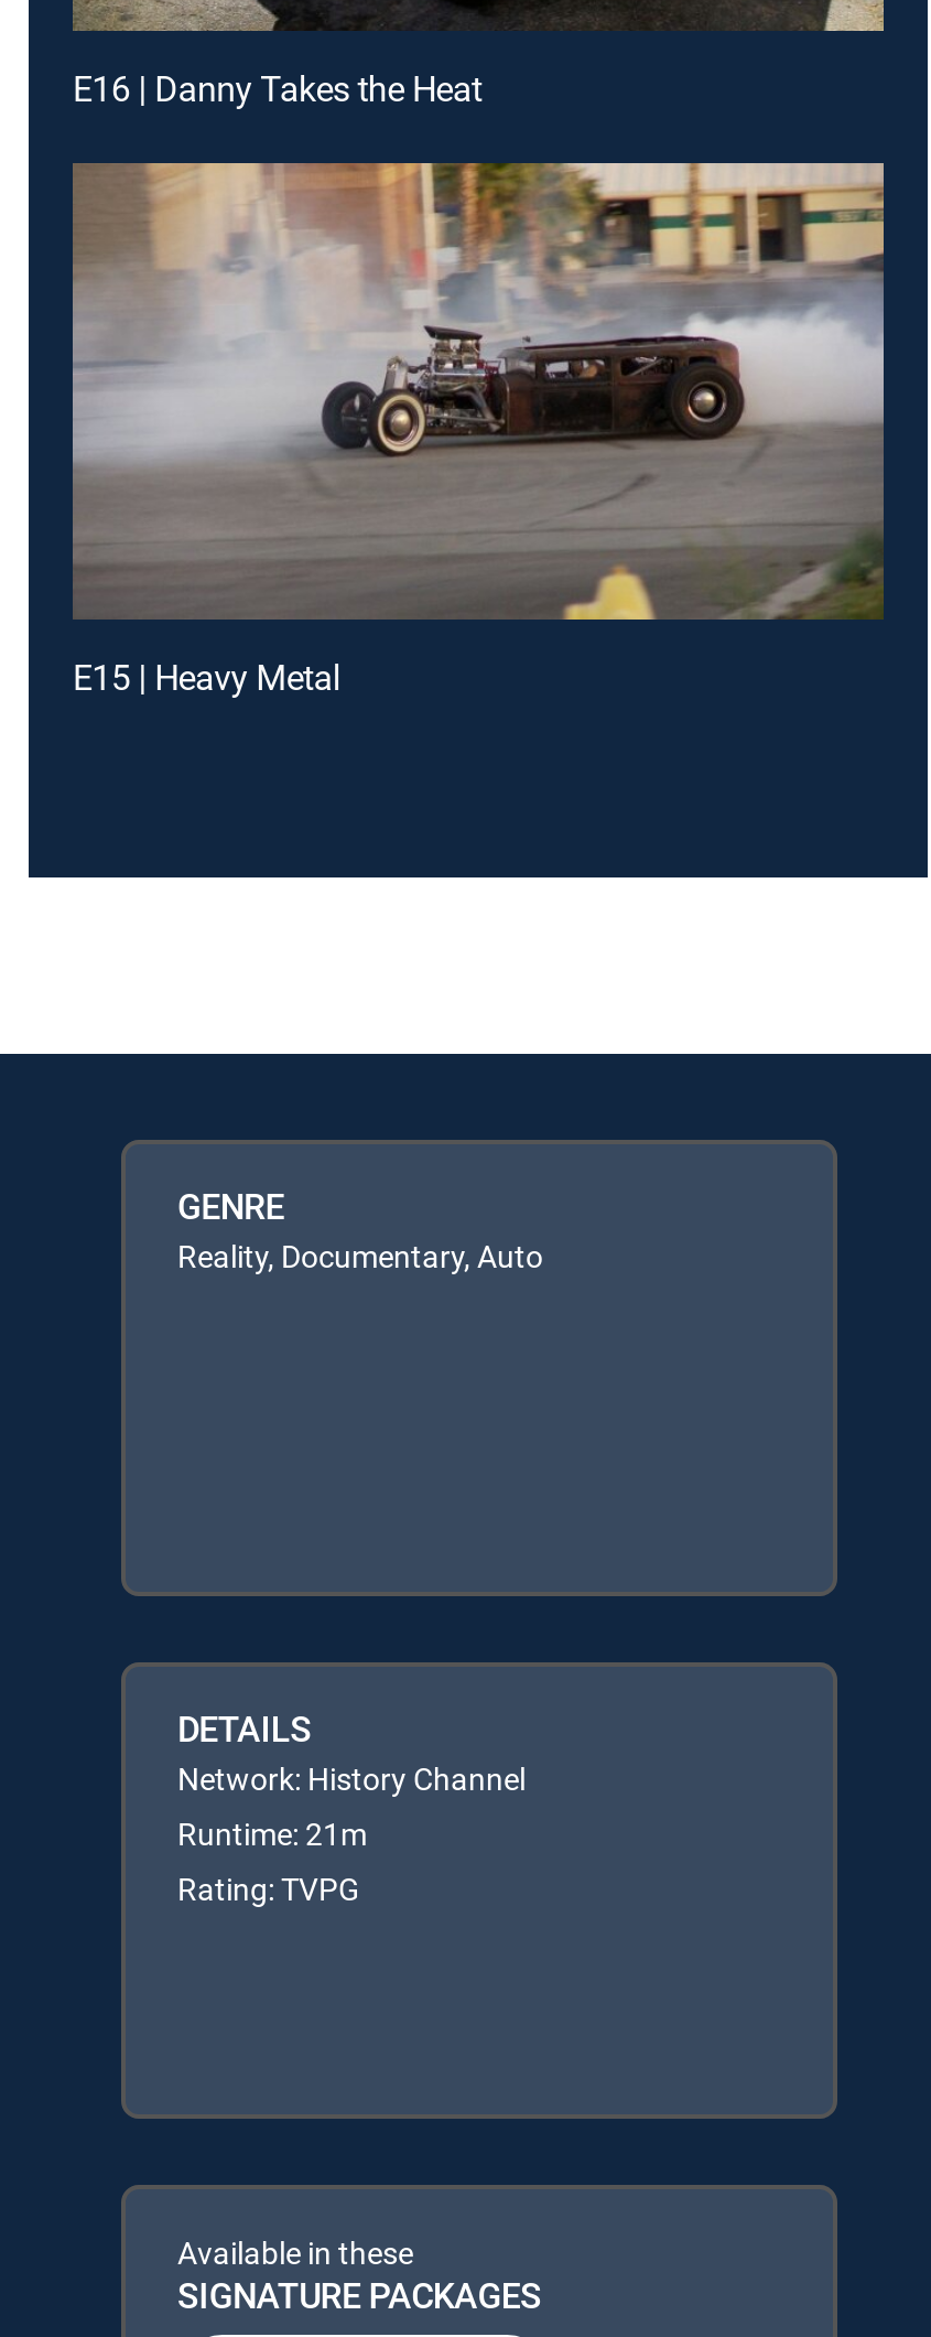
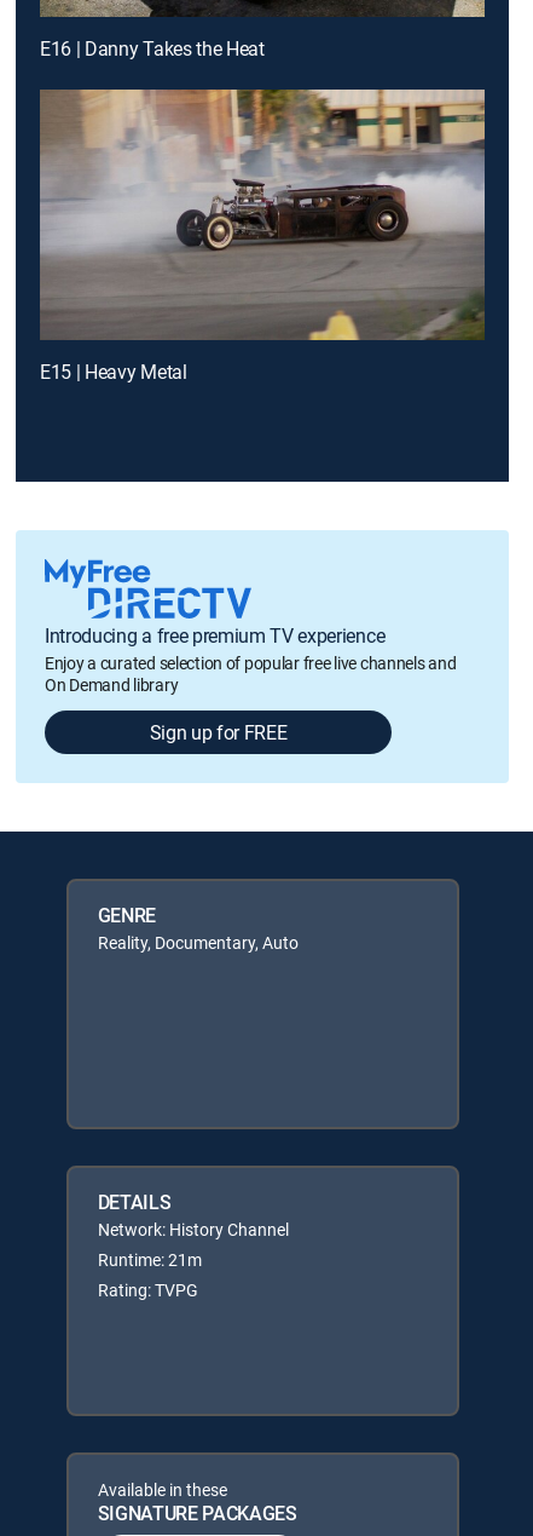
none -> [16,530,509,783] [image] | Introducing a free premium TV experience | Enjoy a curated selection of popular free live channels and | On Demand library | Sign up for FREE

